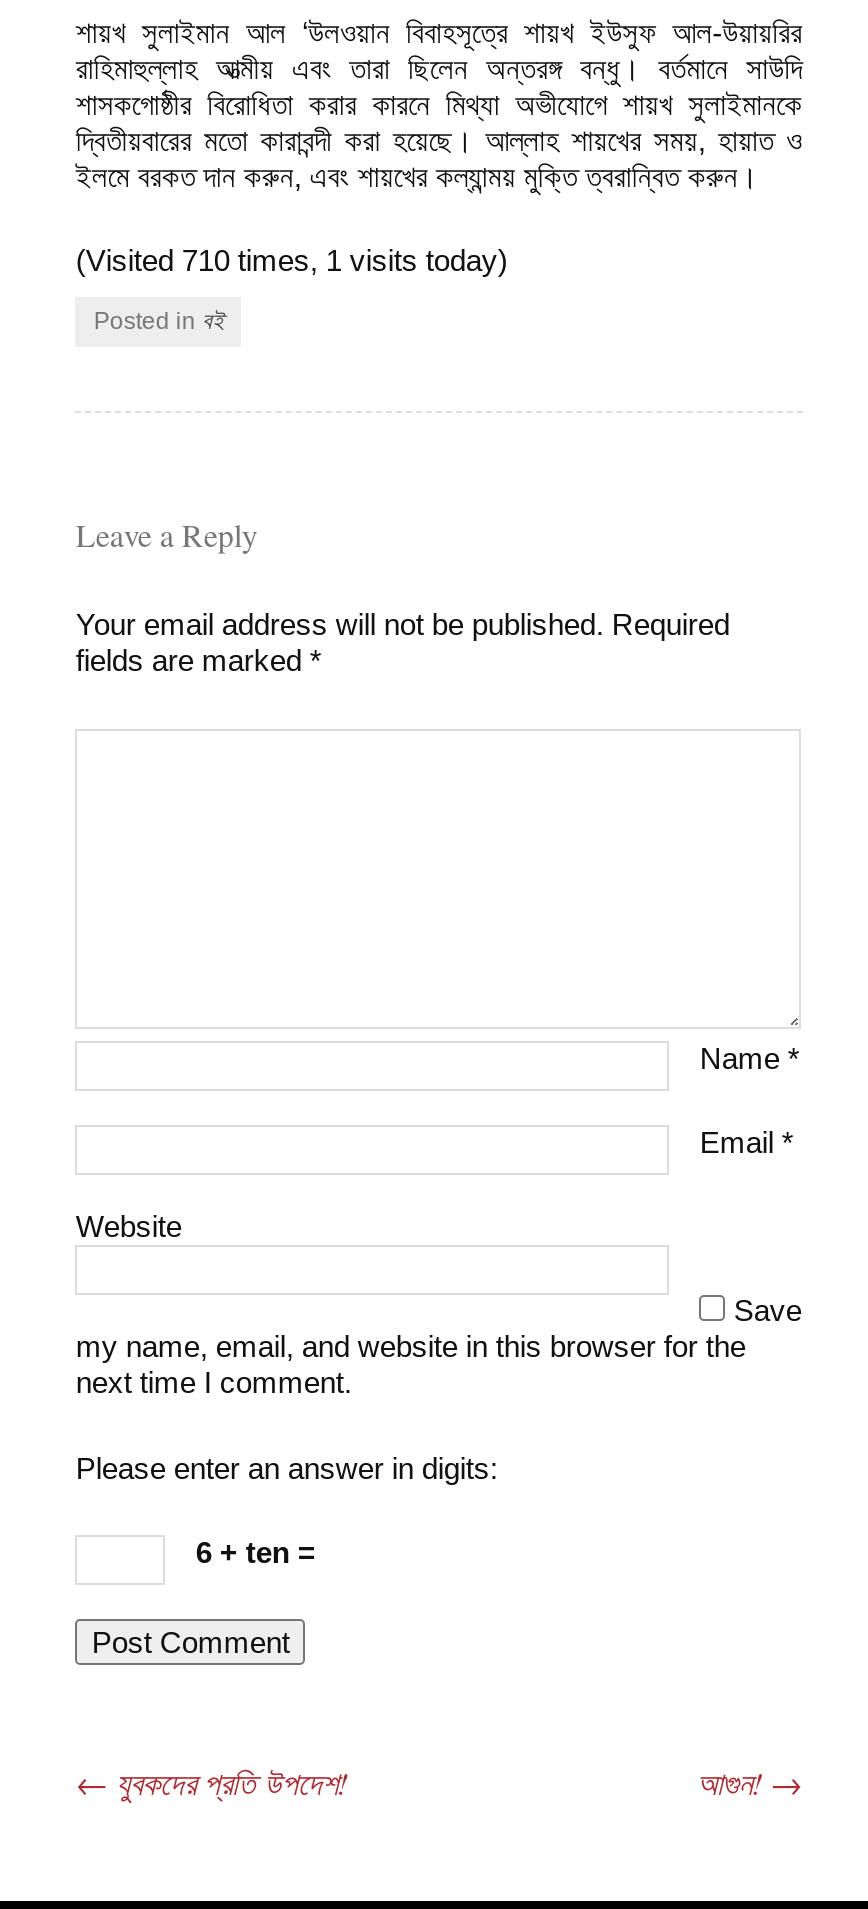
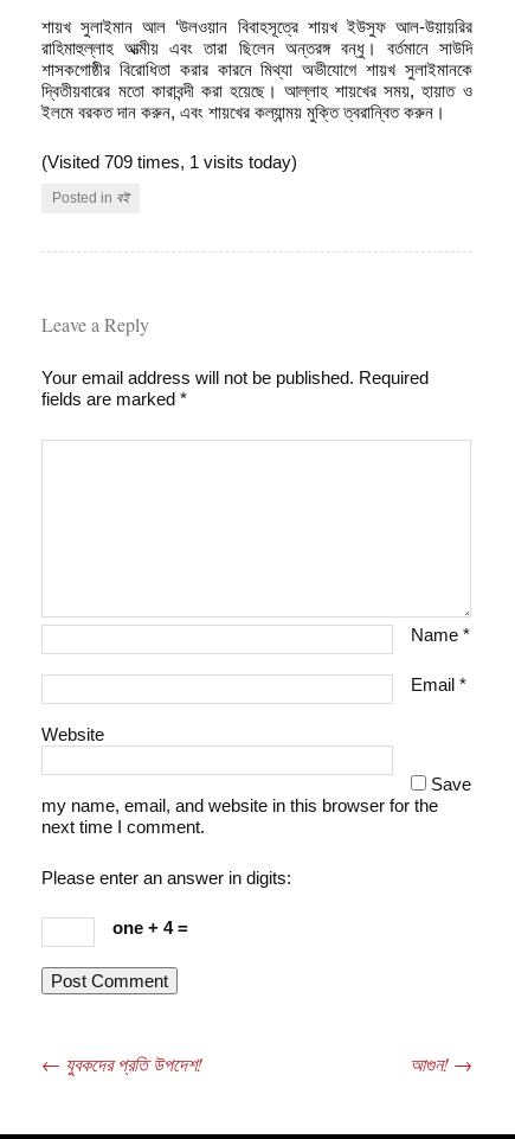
[76,244,508,278] (Visited 710 times, 1 visits today) -> [42,152,298,172] (Visited 709 times, 1 visits today)
[196,1535,316,1569] 6 + ten = -> [113,917,189,937] one + 4 =

